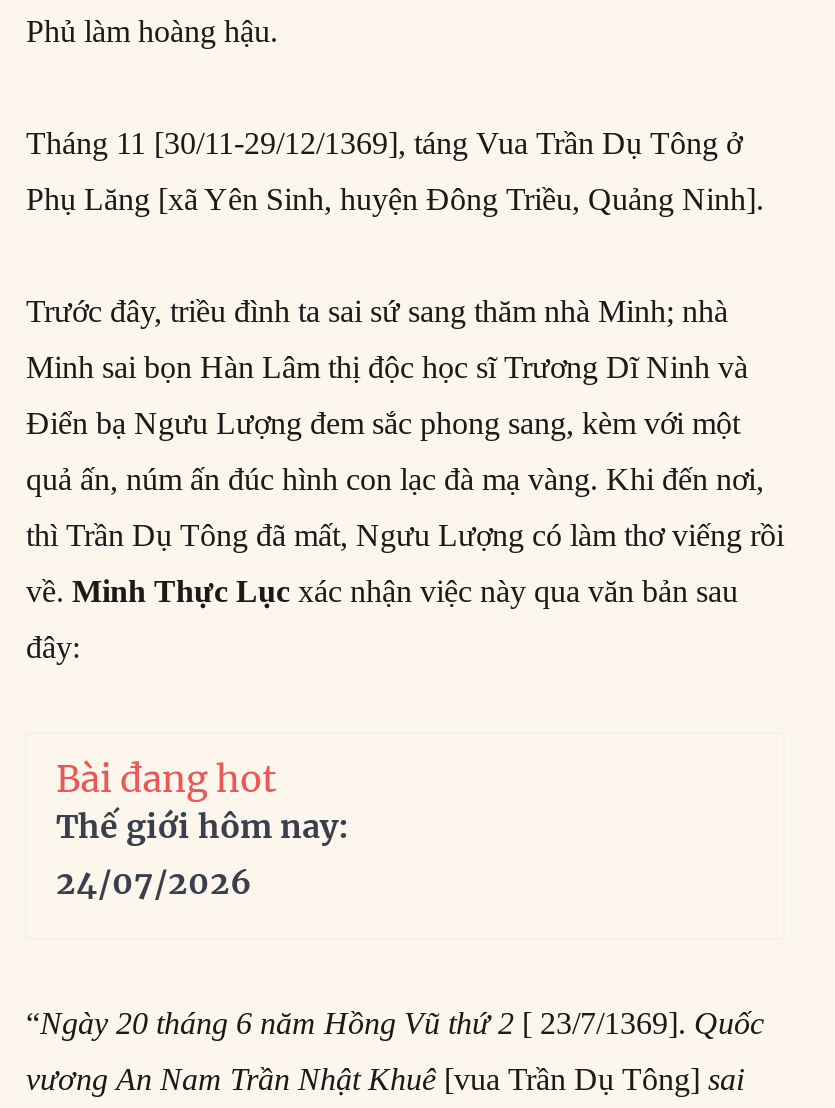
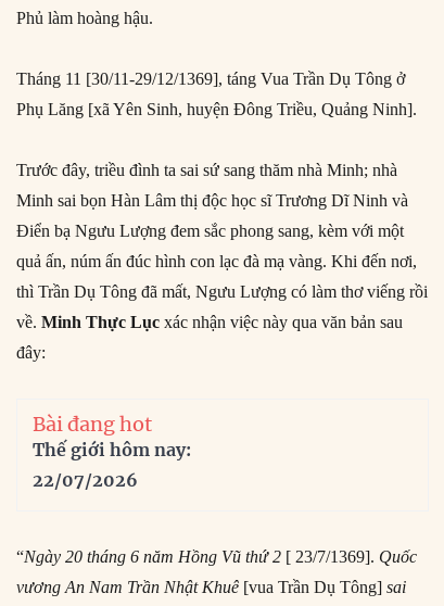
[56,862,252,902] 24/07/2026 -> [33,469,138,491] 22/07/2026

